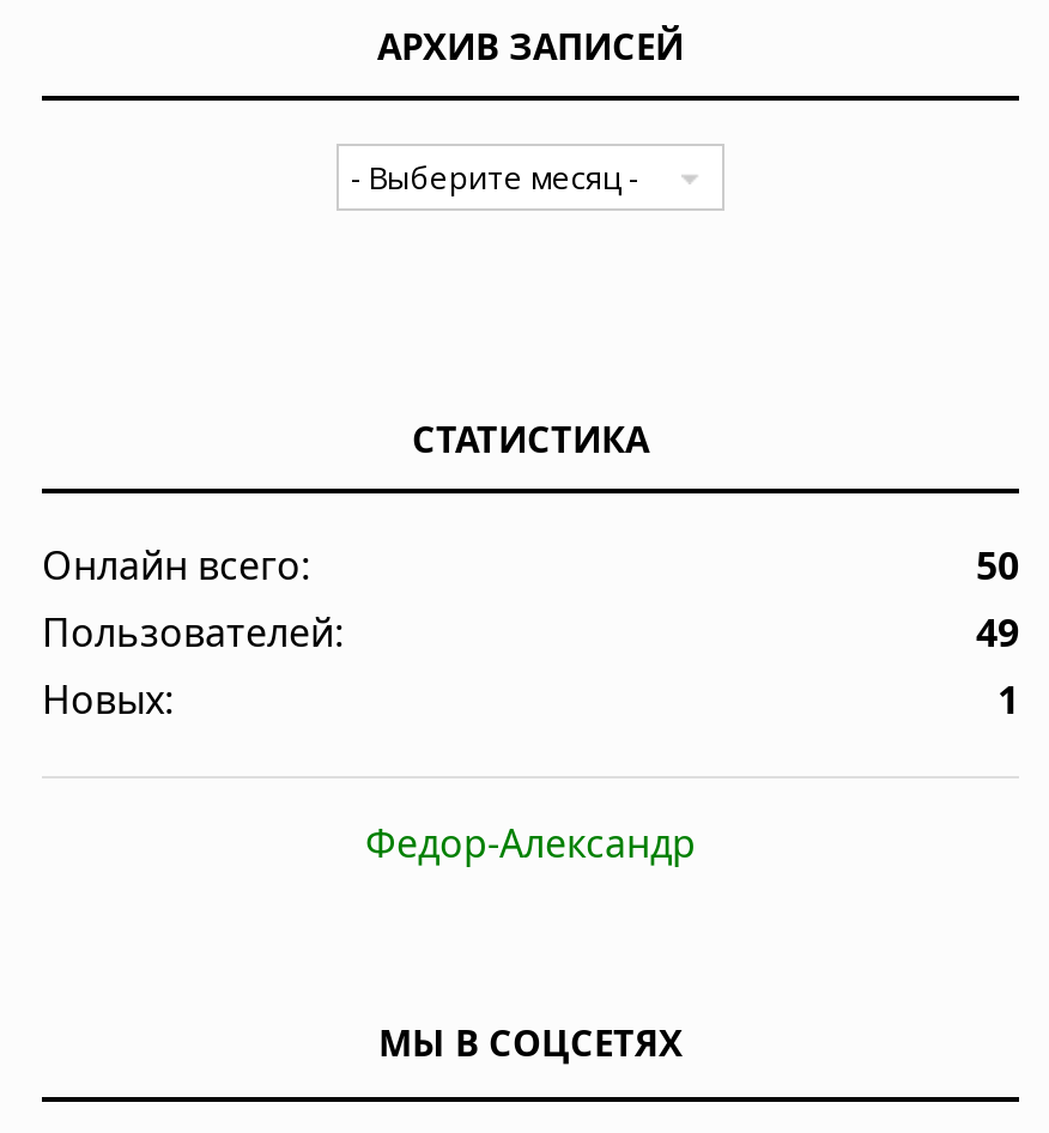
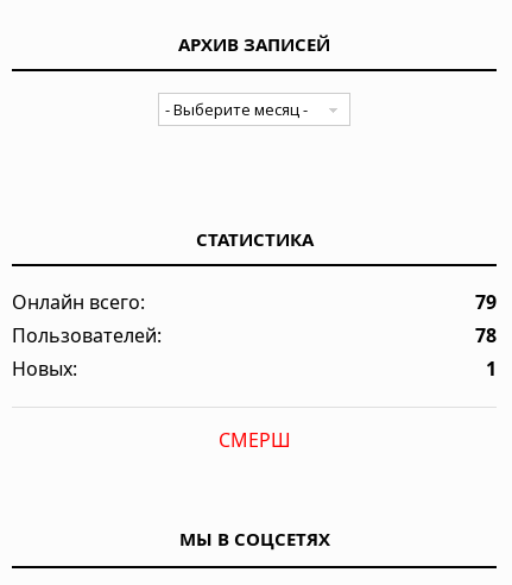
[976,539,1019,592] 50 -> [475,289,497,315] 79
[976,606,1019,659] 49 -> [475,322,497,349] 78
[365,817,696,870] Федор-Александр -> [218,427,290,453] СМЕРШ

